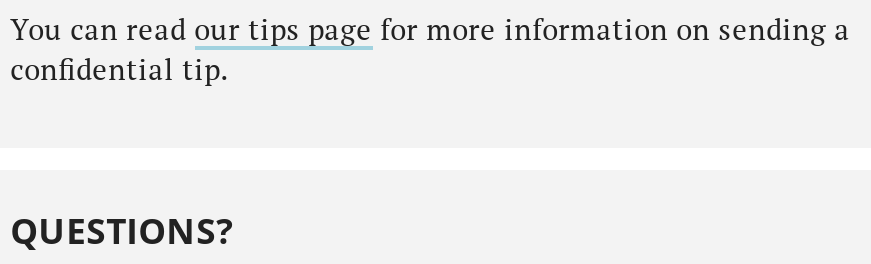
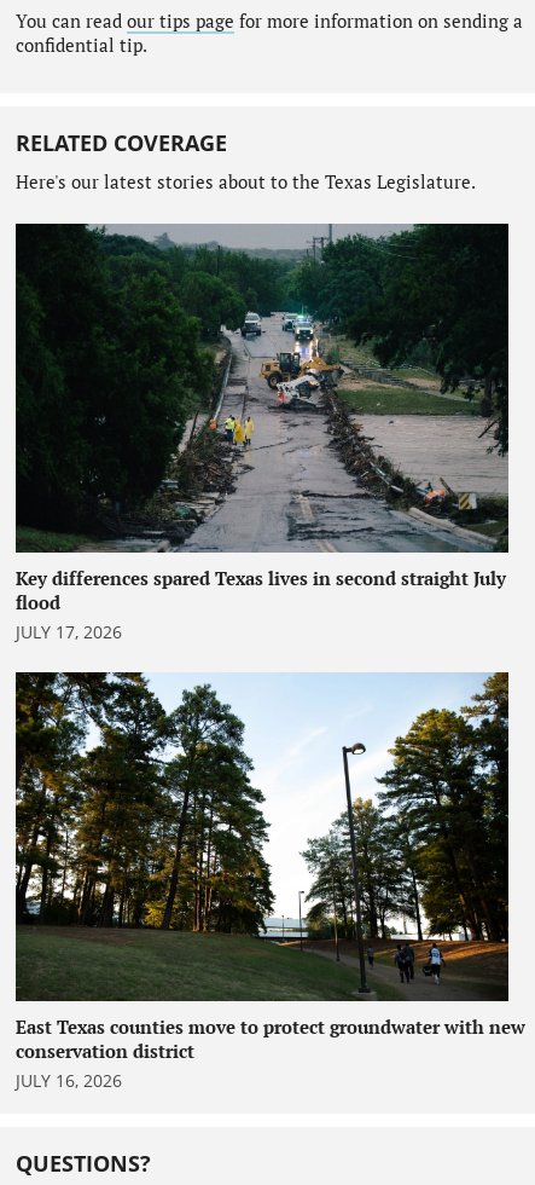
none -> [14,222,510,643] [image] | Key differences spared Texas lives in second straight July | flood | JULY 17, 2026
none -> [14,671,525,1092] [image] | East Texas counties move to protect groundwater with new | conservation district | JULY 16, 2026
none -> [15,128,475,193] RELATED COVERAGE | Here's our latest stories about to the Texas Legislature.

